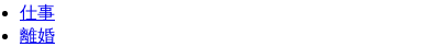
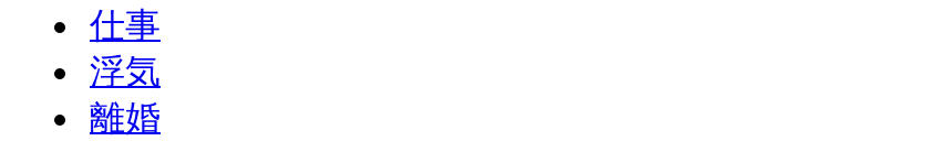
none -> [90,52,161,90] 浮気

